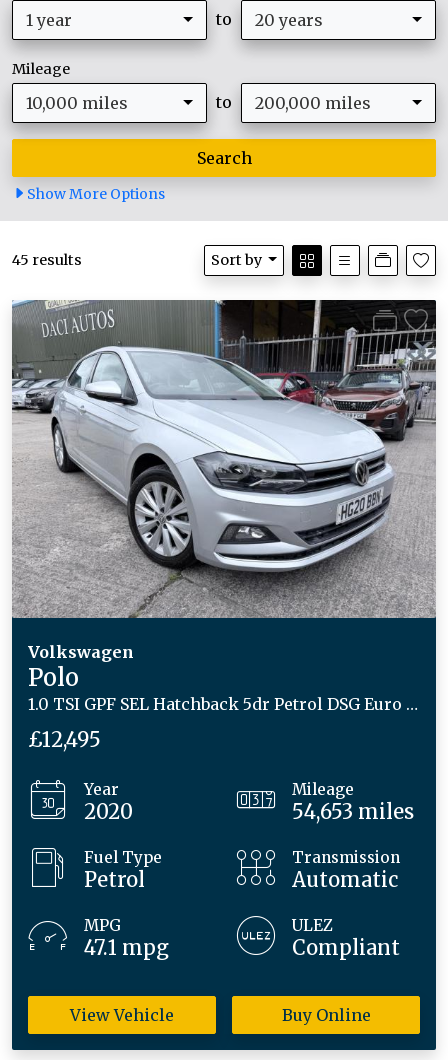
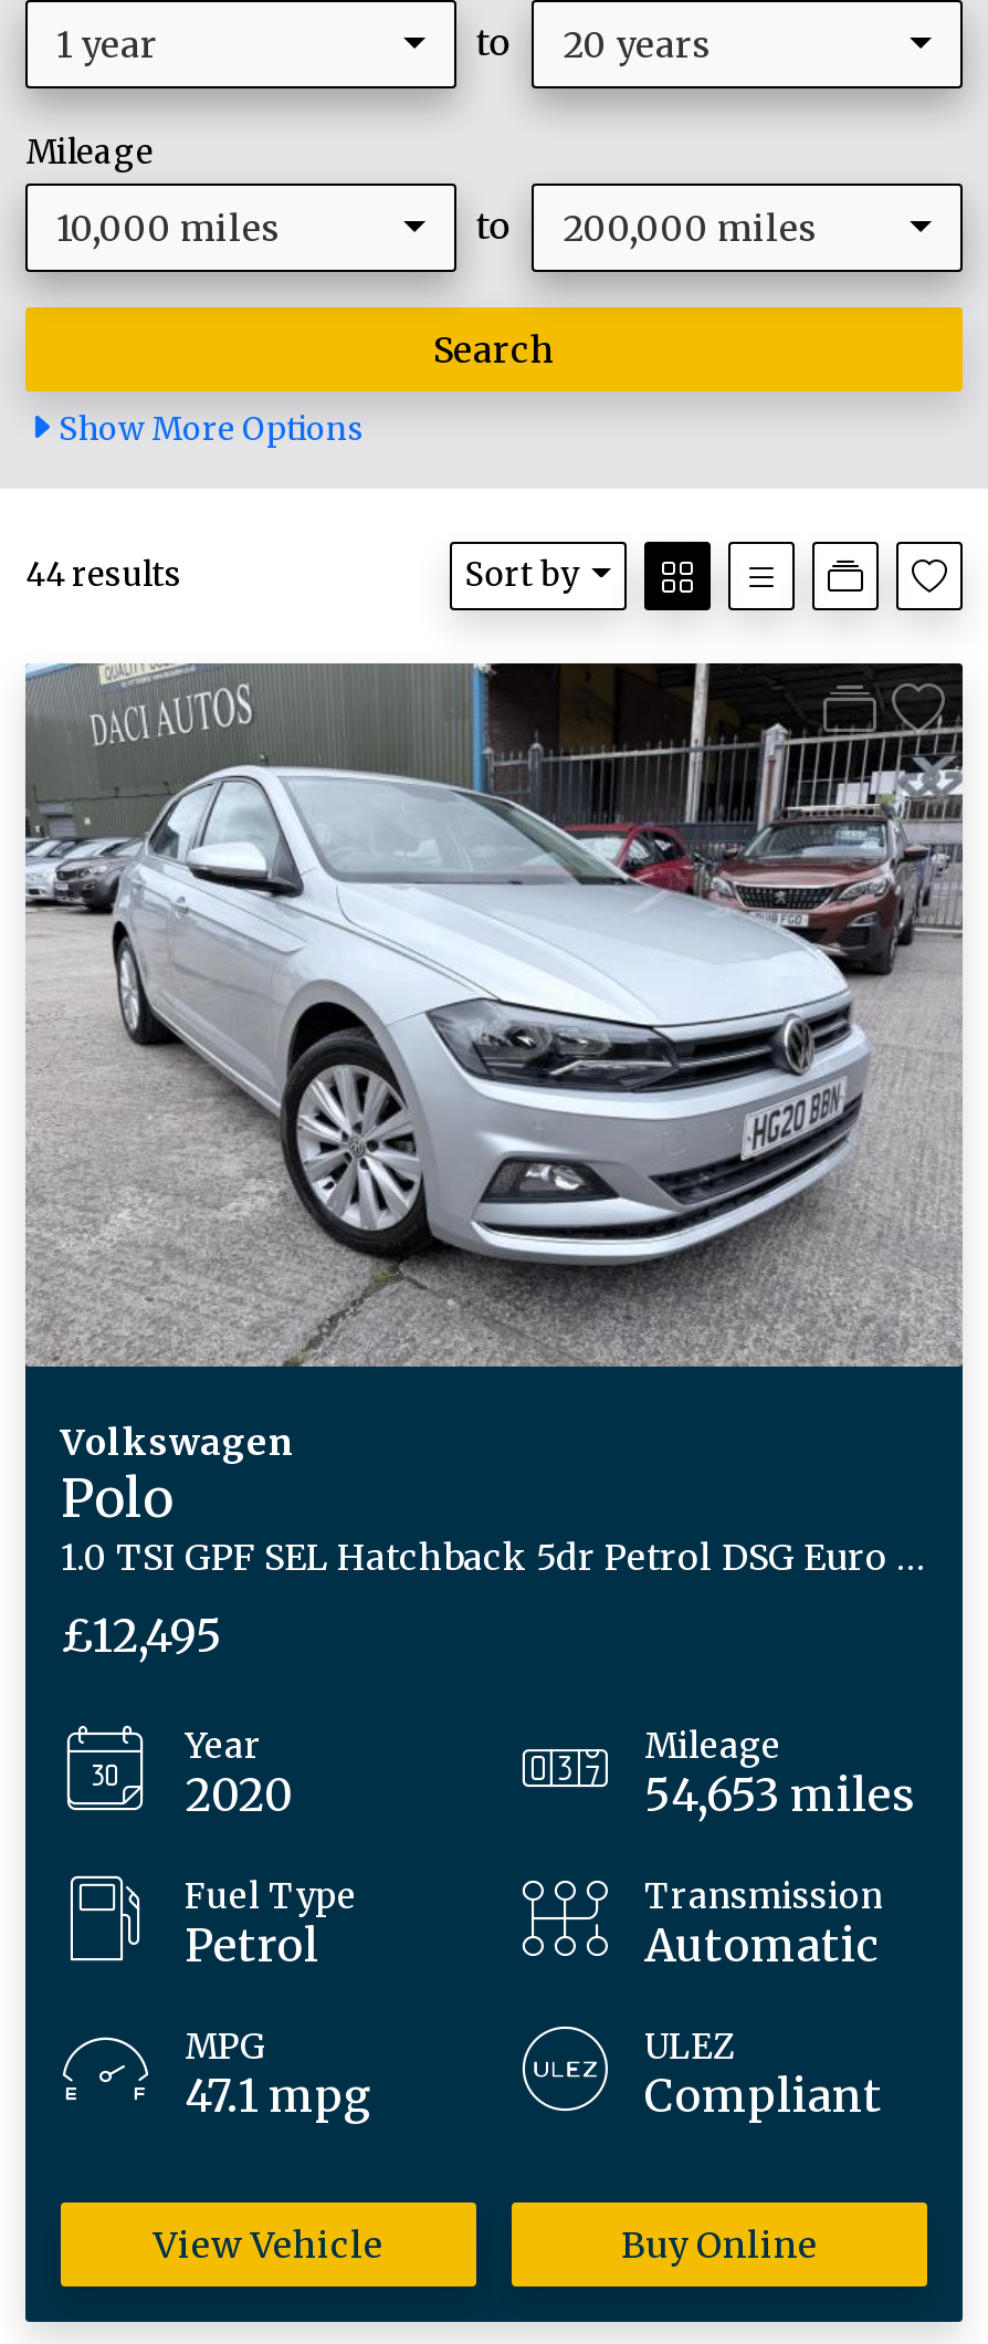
[12,251,82,269] 45 results -> [25,555,182,595] 44 results

